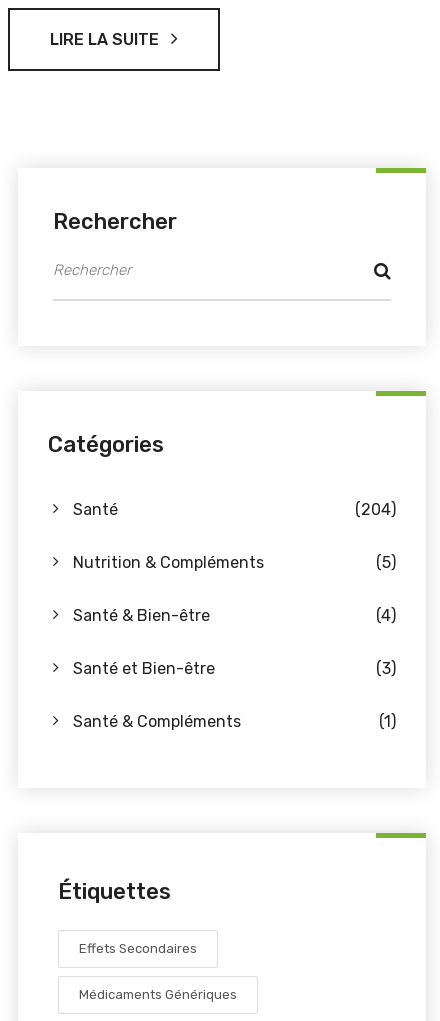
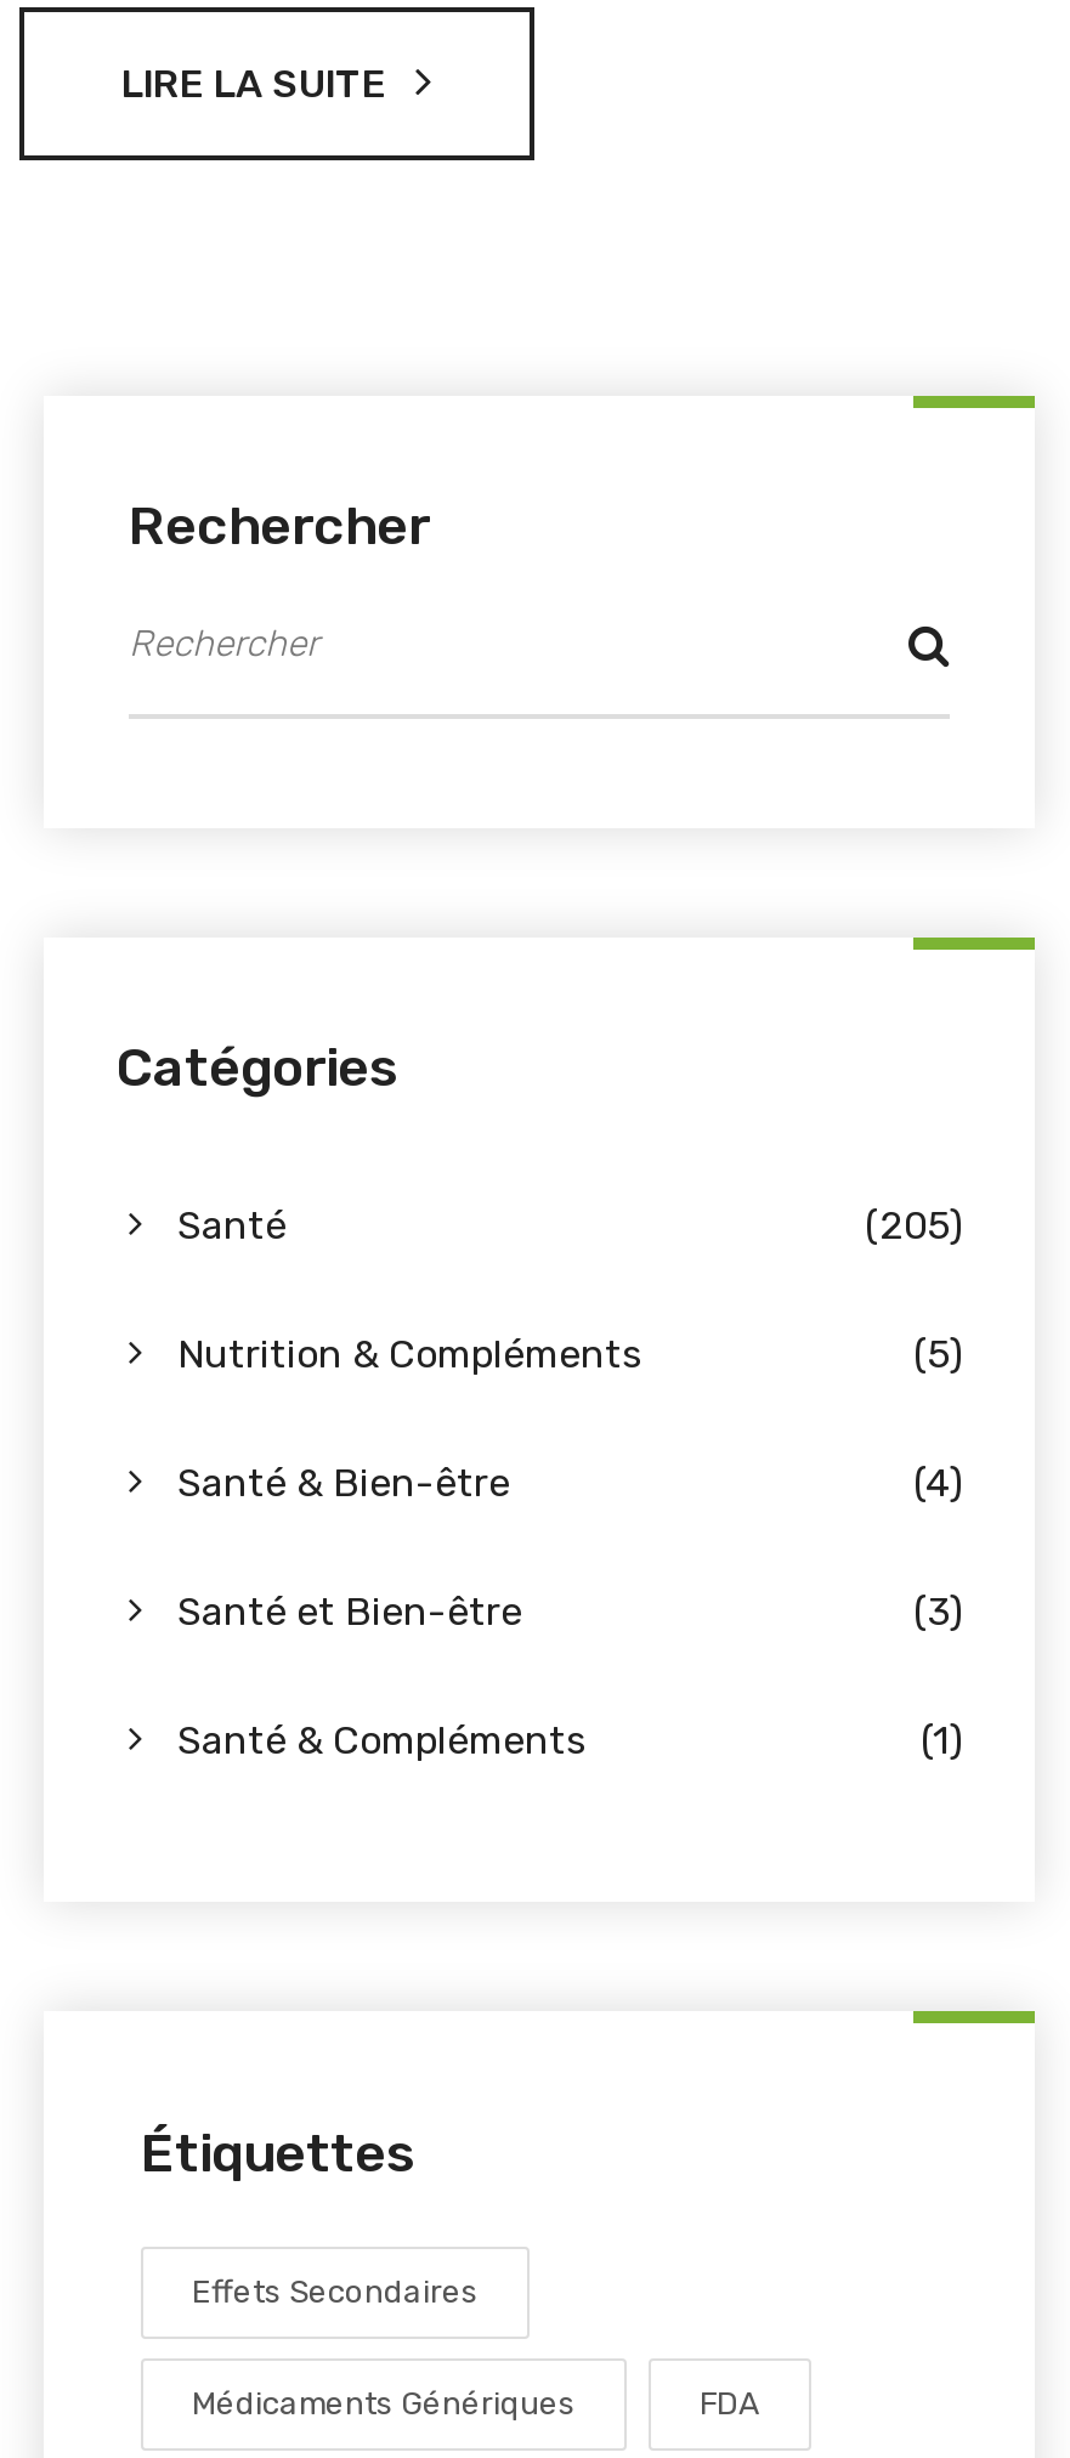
[355,500,396,519] (204) -> [865,1203,962,1249] (205)
none -> [700,2385,760,2422] FDA

